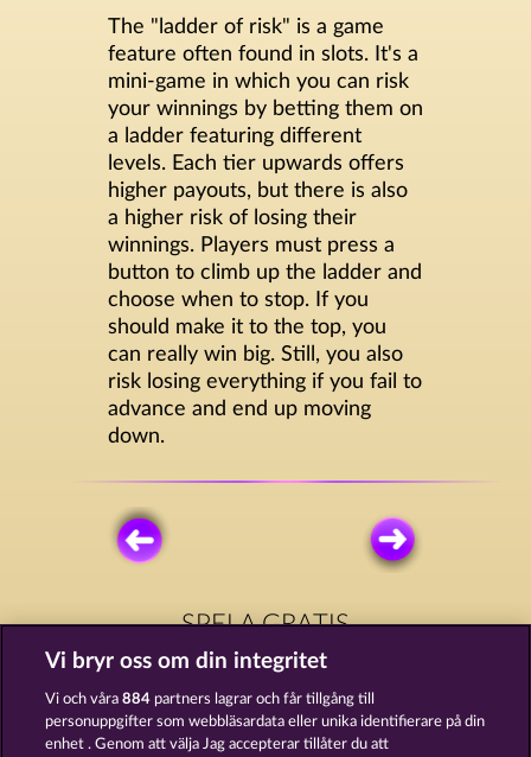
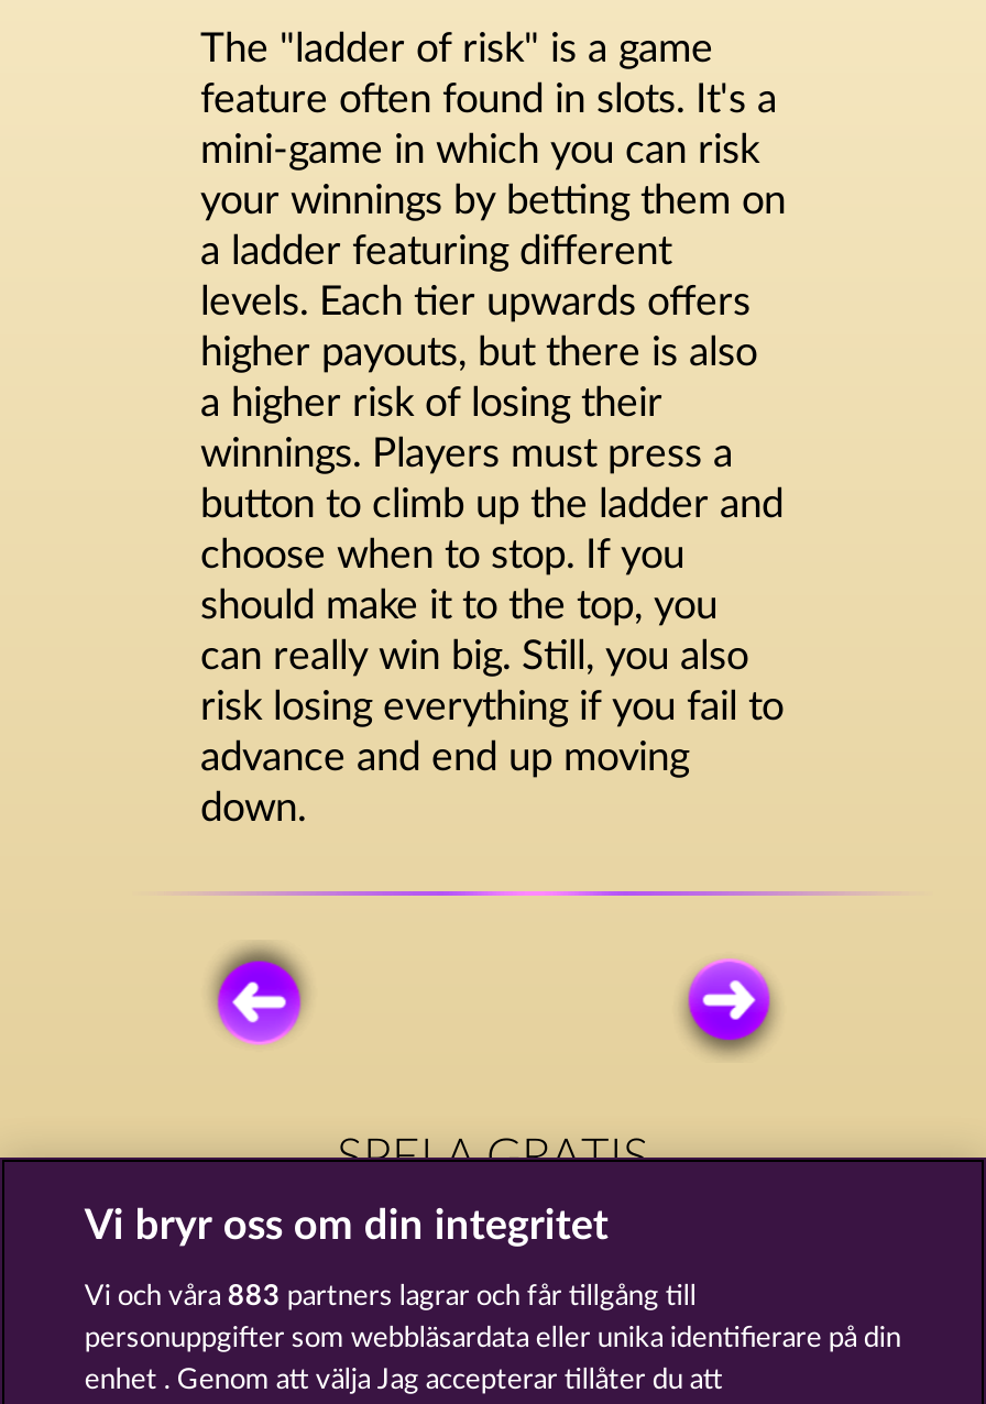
[46,692,375,707] Vi och våra 884 partners lagrar och får tillgång till -> [85,1283,696,1312] Vi och våra 883 partners lagrar och får tillgång till

